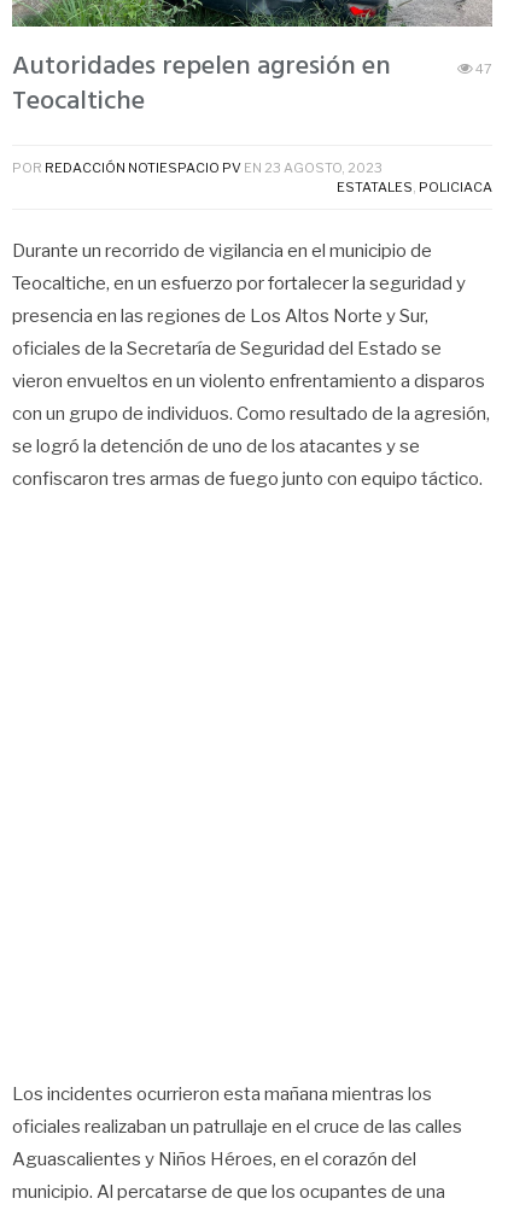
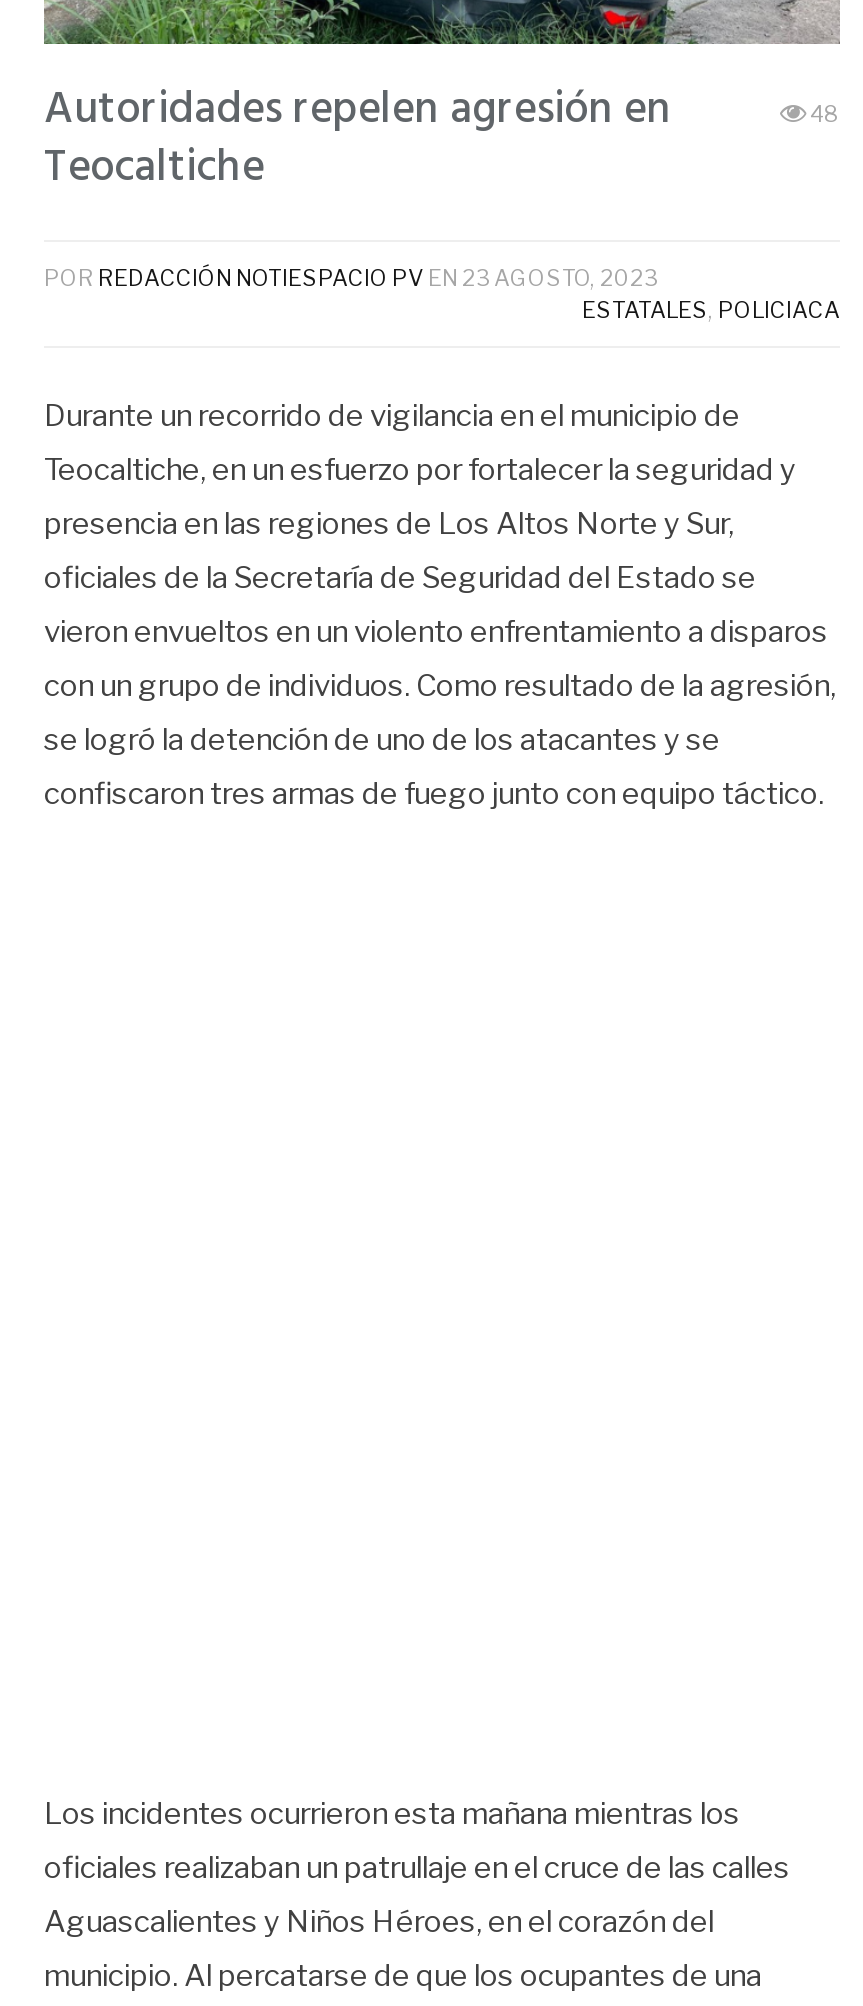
[473,60,492,77] 47 -> [806,99,840,127] 48

